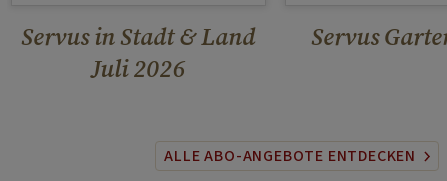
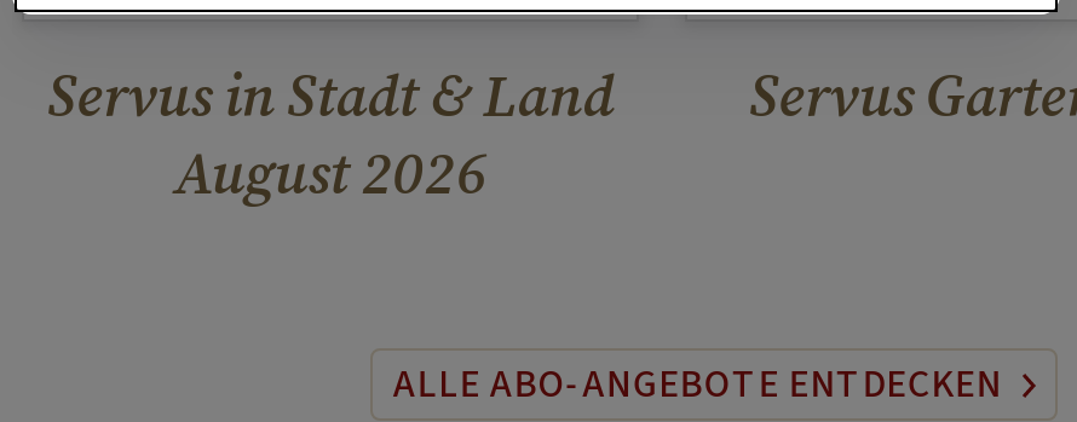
[91,52,185,85] Juli 2026 -> [174,133,486,213] August 2026

